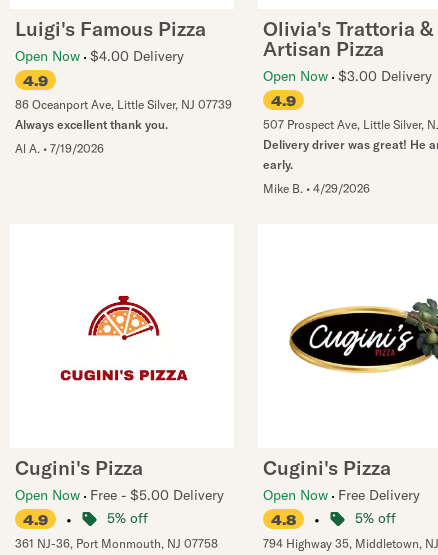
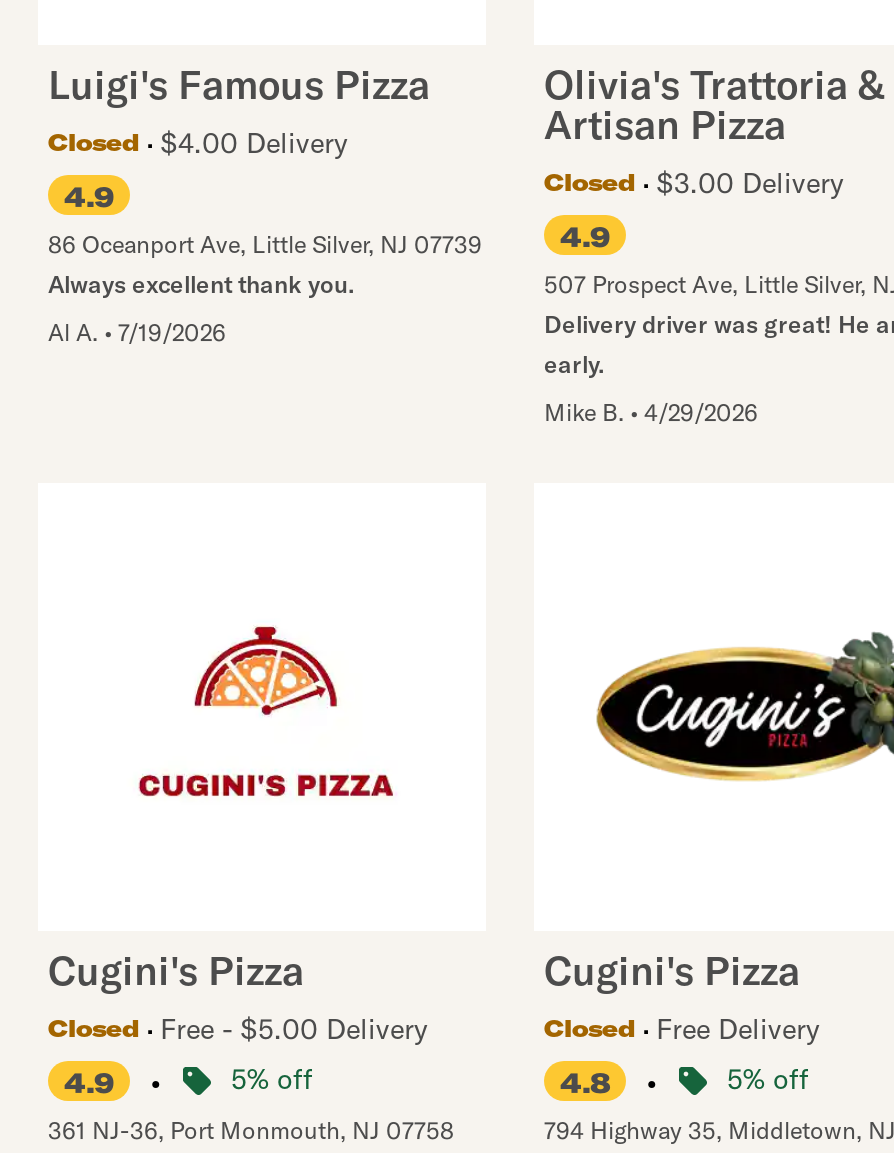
[15,47,184,65] Open Now $4.00 Delivery -> [48,125,348,161] Closed | $4.00 Delivery
[263,67,432,85] Open Now $3.00 Delivery -> [544,165,844,201] Closed | $3.00 Delivery
[15,486,224,504] Open Now Free - $5.00 Delivery -> [48,1011,428,1047] Closed | Free - $5.00 Delivery
[263,486,420,504] Open Now Free Delivery -> [544,1011,820,1047] Closed | Free Delivery

